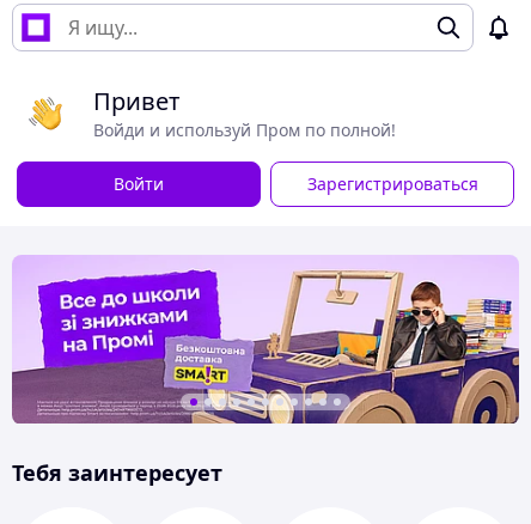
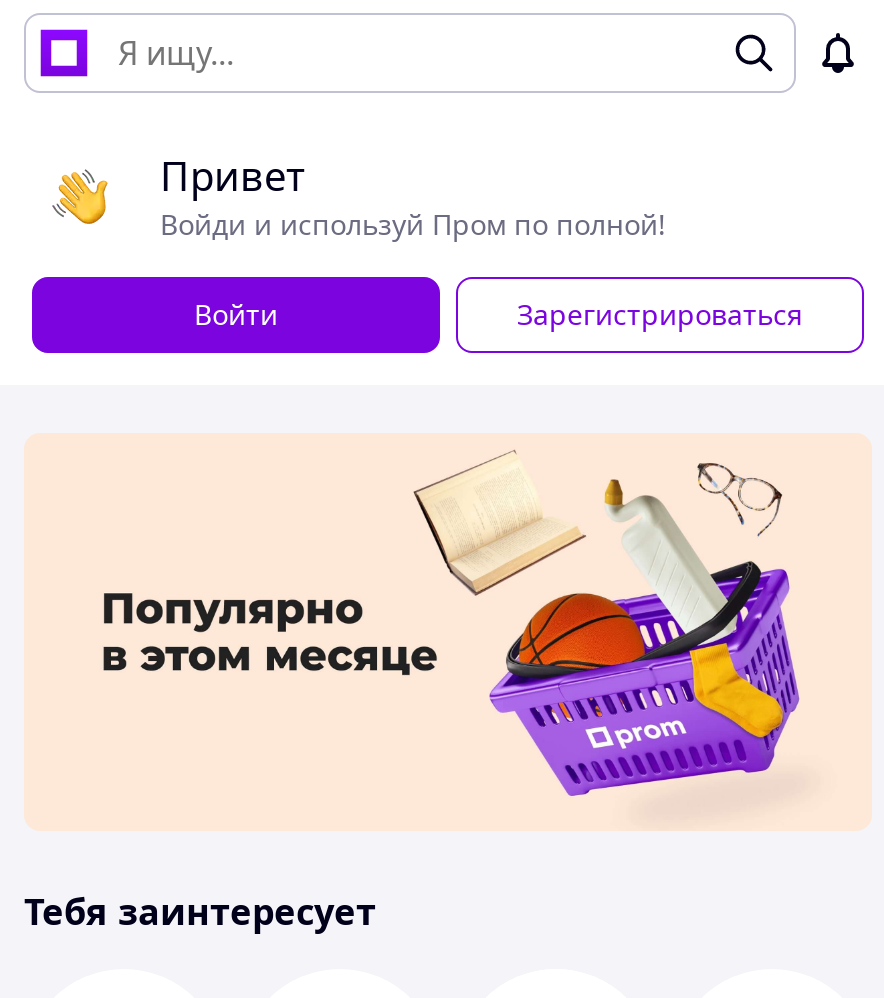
[11,255,520,425] [image] -> [26,435,870,829] [image]

